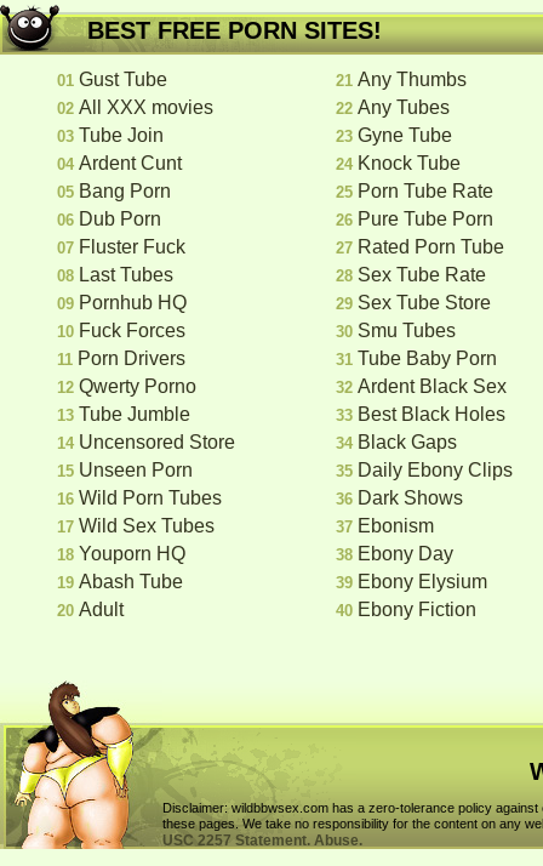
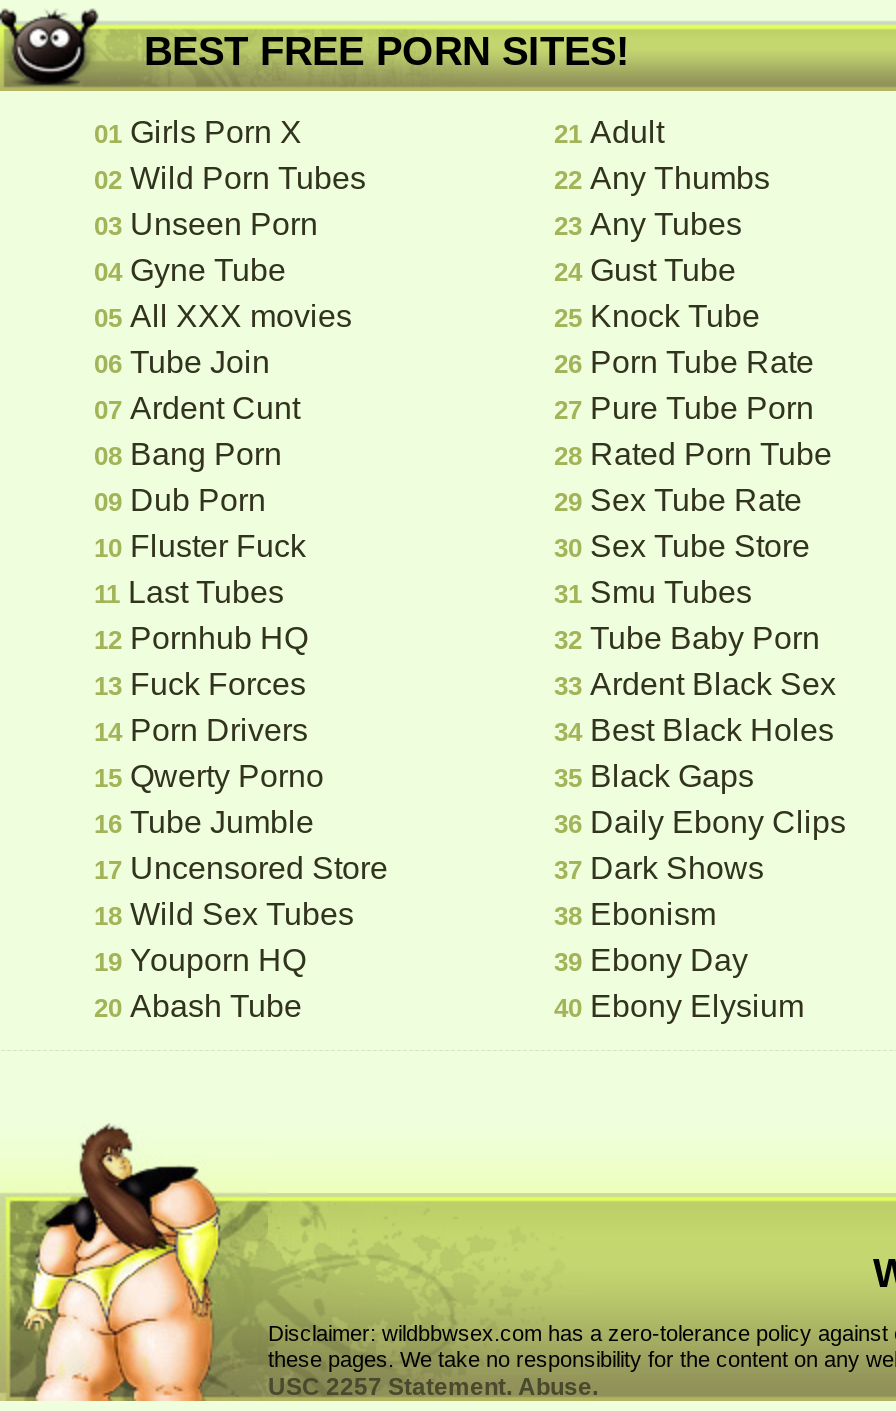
[57,69,235,620] 01 Gust Tube | 02 All XXX movies | 03 Tube Join | 04 Ardent Cunt | 05 Bang Porn | 06 Dub Porn | 07 Fluster Fuck | 08 Last Tubes | 09 Pornhub HQ | 10 Fuck Forces | 11 Porn Drivers | 12 Qwerty Porno | 13 Tube Jumble | 14 Uncensored Store | 15 Unseen Porn | 16 Wild Porn Tubes | 17 Wild Sex Tubes | 18 Youporn HQ | 19 Abash Tube | 20 Adult -> [94,115,388,1023] 01 Girls Porn X | 02 Wild Porn Tubes | 03 Unseen Porn | 04 Gyne Tube | 05 All XXX movies | 06 Tube Join | 07 Ardent Cunt | 08 Bang Porn | 09 Dub Porn | 10 Fluster Fuck | 11 Last Tubes | 12 Pornhub HQ | 13 Fuck Forces | 14 Porn Drivers | 15 Qwerty Porno | 16 Tube Jumble | 17 Uncensored Store | 18 Wild Sex Tubes | 19 Youporn HQ | 20 Abash Tube
[336,69,513,620] 21 Any Thumbs | 22 Any Tubes | 23 Gyne Tube | 24 Knock Tube | 25 Porn Tube Rate | 26 Pure Tube Porn | 27 Rated Porn Tube | 28 Sex Tube Rate | 29 Sex Tube Store | 30 Smu Tubes | 31 Tube Baby Porn | 32 Ardent Black Sex | 33 Best Black Holes | 34 Black Gaps | 35 Daily Ebony Clips | 36 Dark Shows | 37 Ebonism | 38 Ebony Day | 39 Ebony Elysium | 40 Ebony Fiction -> [554,115,846,1023] 21 Adult | 22 Any Thumbs | 23 Any Tubes | 24 Gust Tube | 25 Knock Tube | 26 Porn Tube Rate | 27 Pure Tube Porn | 28 Rated Porn Tube | 29 Sex Tube Rate | 30 Sex Tube Store | 31 Smu Tubes | 32 Tube Baby Porn | 33 Ardent Black Sex | 34 Best Black Holes | 35 Black Gaps | 36 Daily Ebony Clips | 37 Dark Shows | 38 Ebonism | 39 Ebony Day | 40 Ebony Elysium

